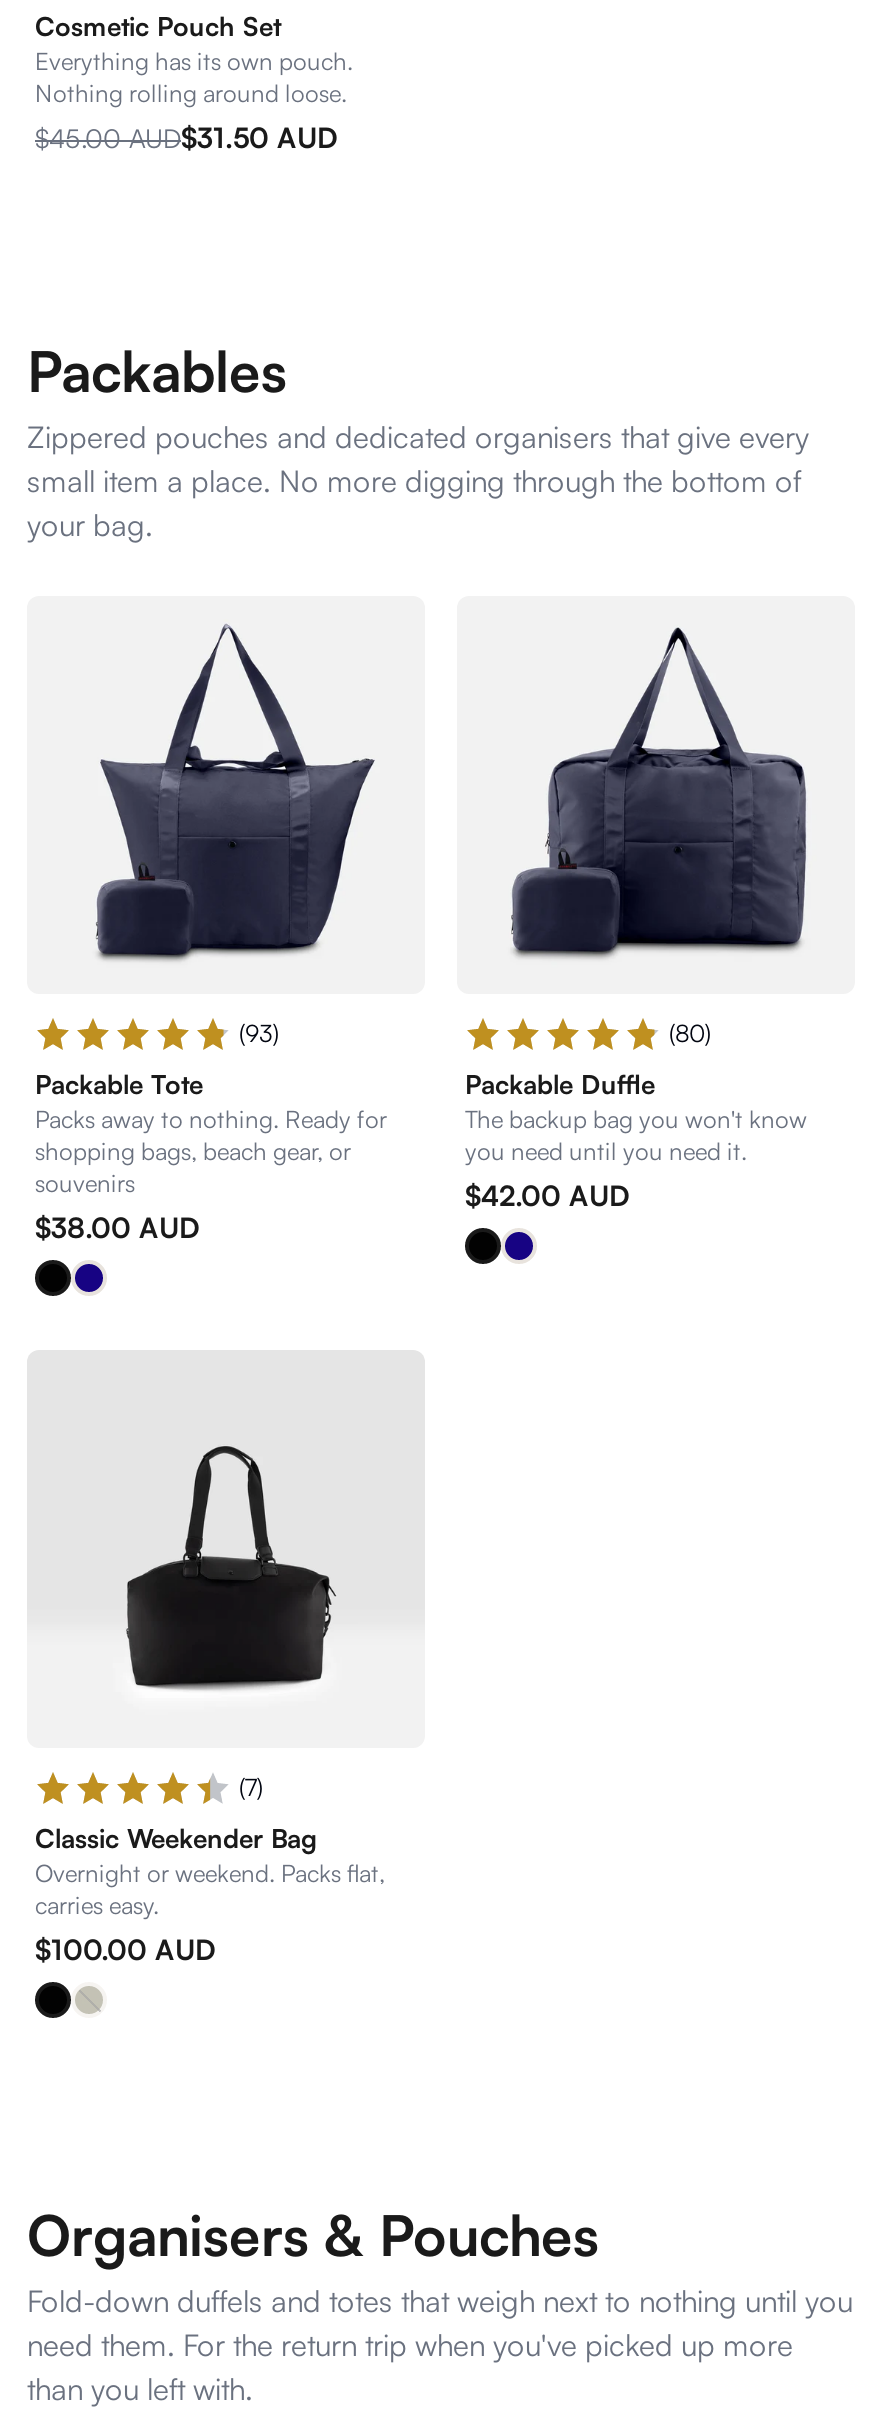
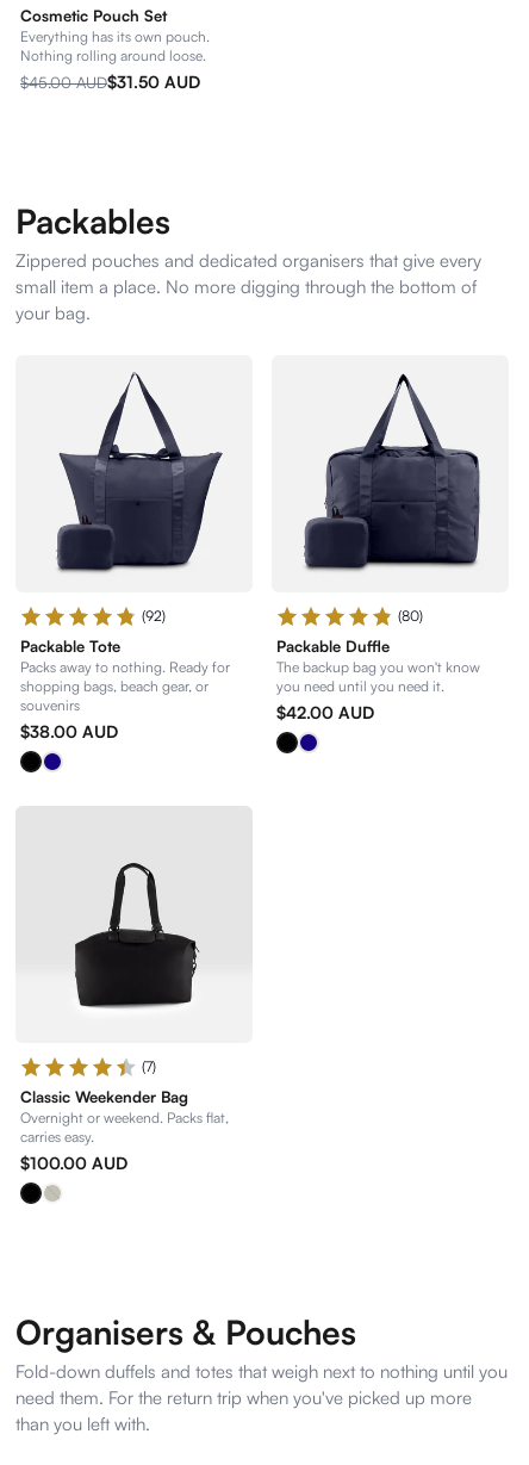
[239,1017,279,1047] (93) -> [142,607,166,625] (92)

